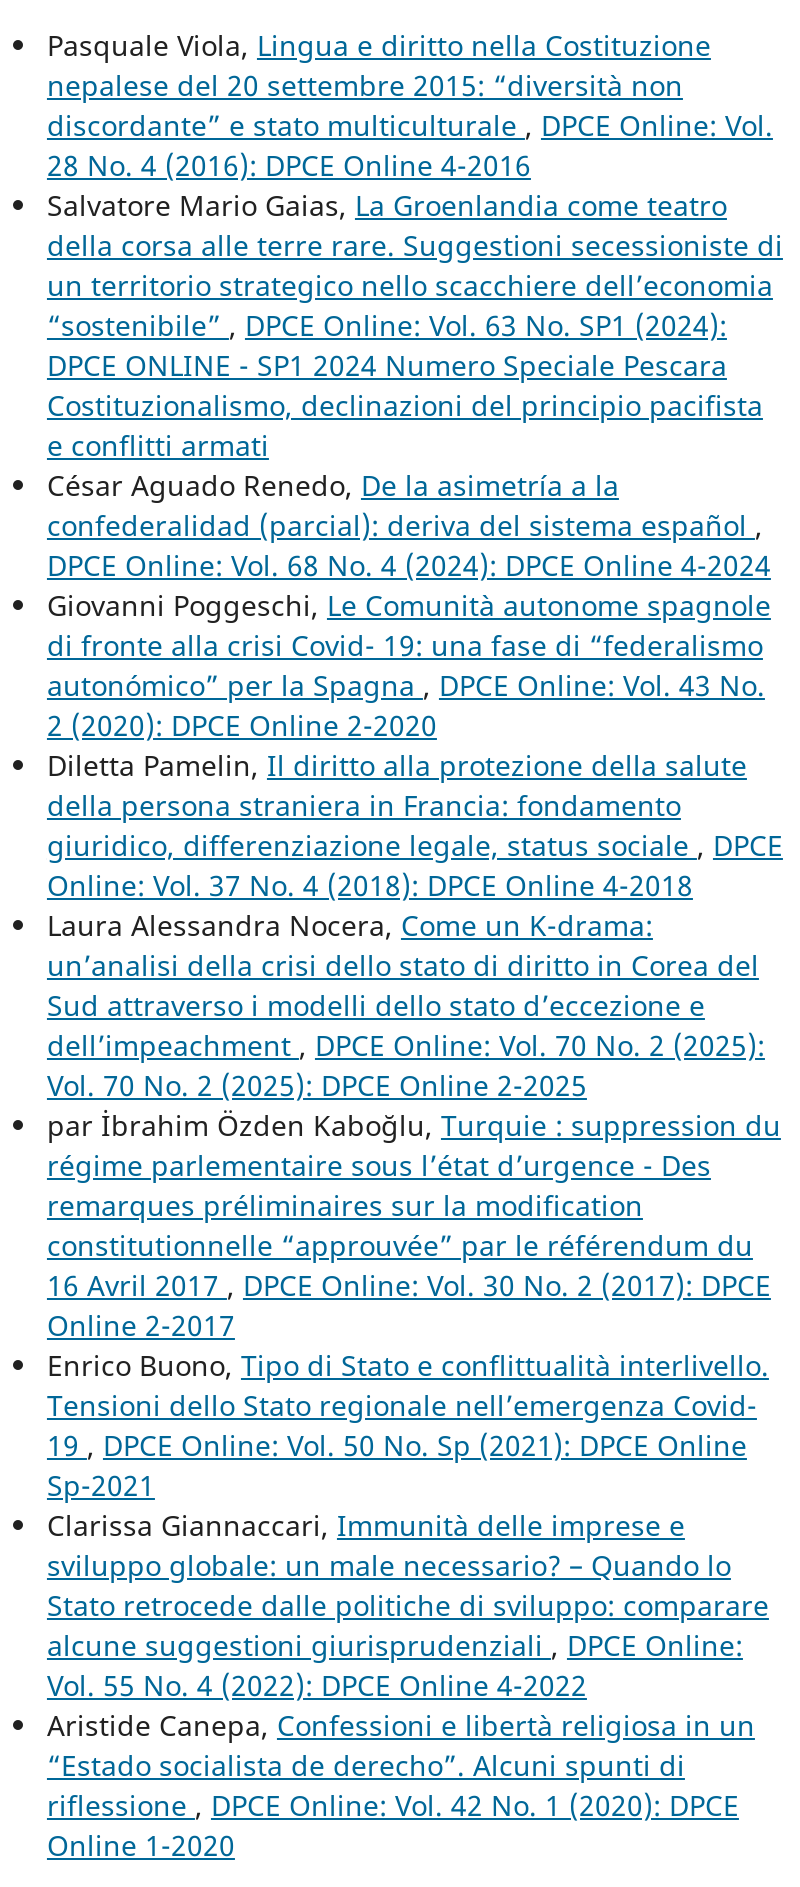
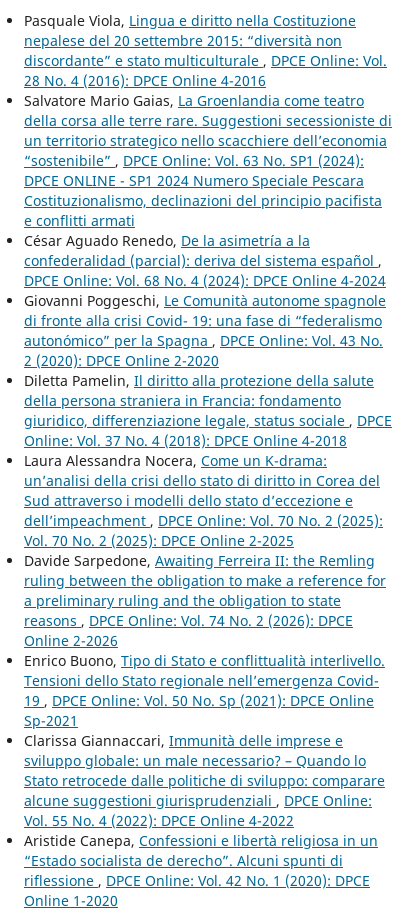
[47,1106,781,1344] par İbrahim Özden Kaboğlu, Turquie : suppression du | régime parlementaire sous l’état d’urgence - Des | remarques préliminaires sur la modification | constitutionnelle “approuvée” par le référendum du | 16 Avril 2017, DPCE Online: Vol. 30 No. 2 (2017): DPCE | Online 2-2017 -> [24,551,386,650] Davide Sarpedone, Awaiting Ferreira II: the Remling | ruling between the obligation to make a reference for | a preliminary ruling and the obligation to state | reasons, DPCE Online: Vol. 74 No. 2 (2026): DPCE | Online 2-2026

